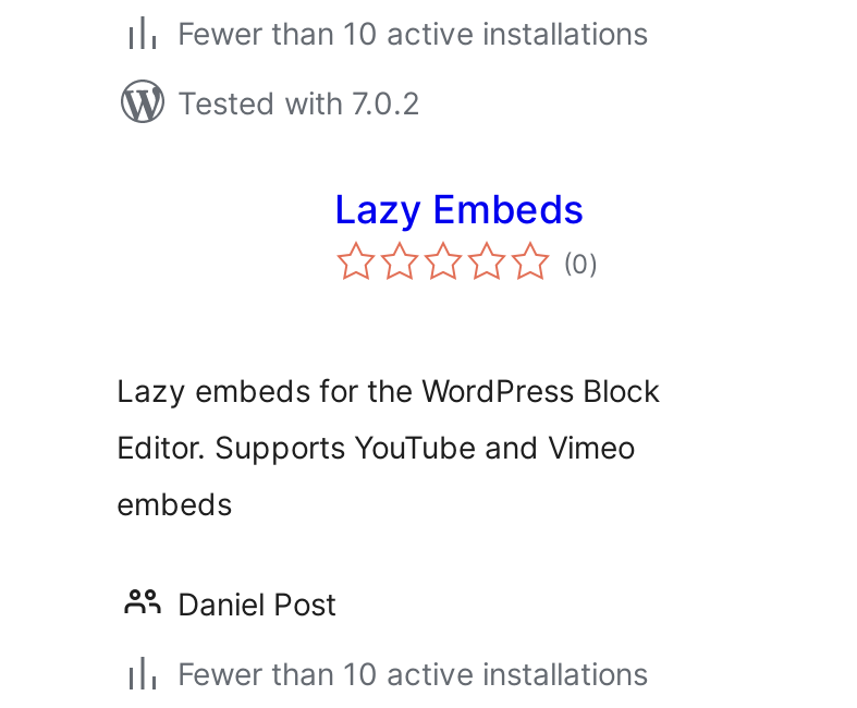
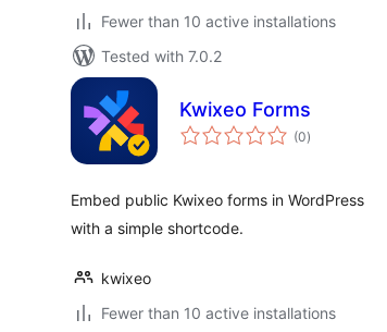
none -> [70,76,159,155] [image]
[334,186,585,232] Lazy Embeds -> [179,98,311,121] Kwixeo Forms
[117,371,661,622] Lazy embeds for the WordPress Block | Editor. Supports YouTube and Vimeo | embeds | Daniel Post -> [71,190,364,287] Embed public Kwixeo forms in WordPress | with a simple shortcode. | kwixeo

